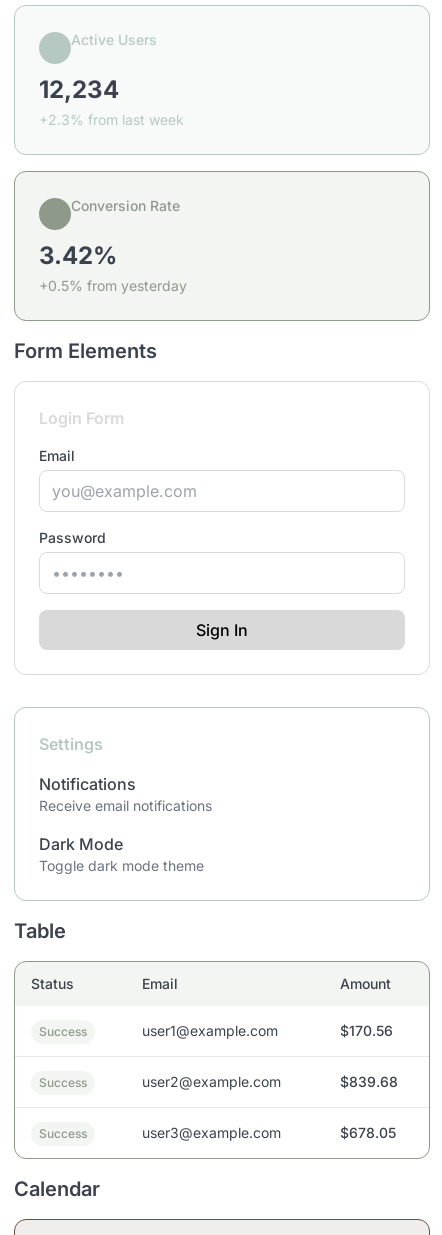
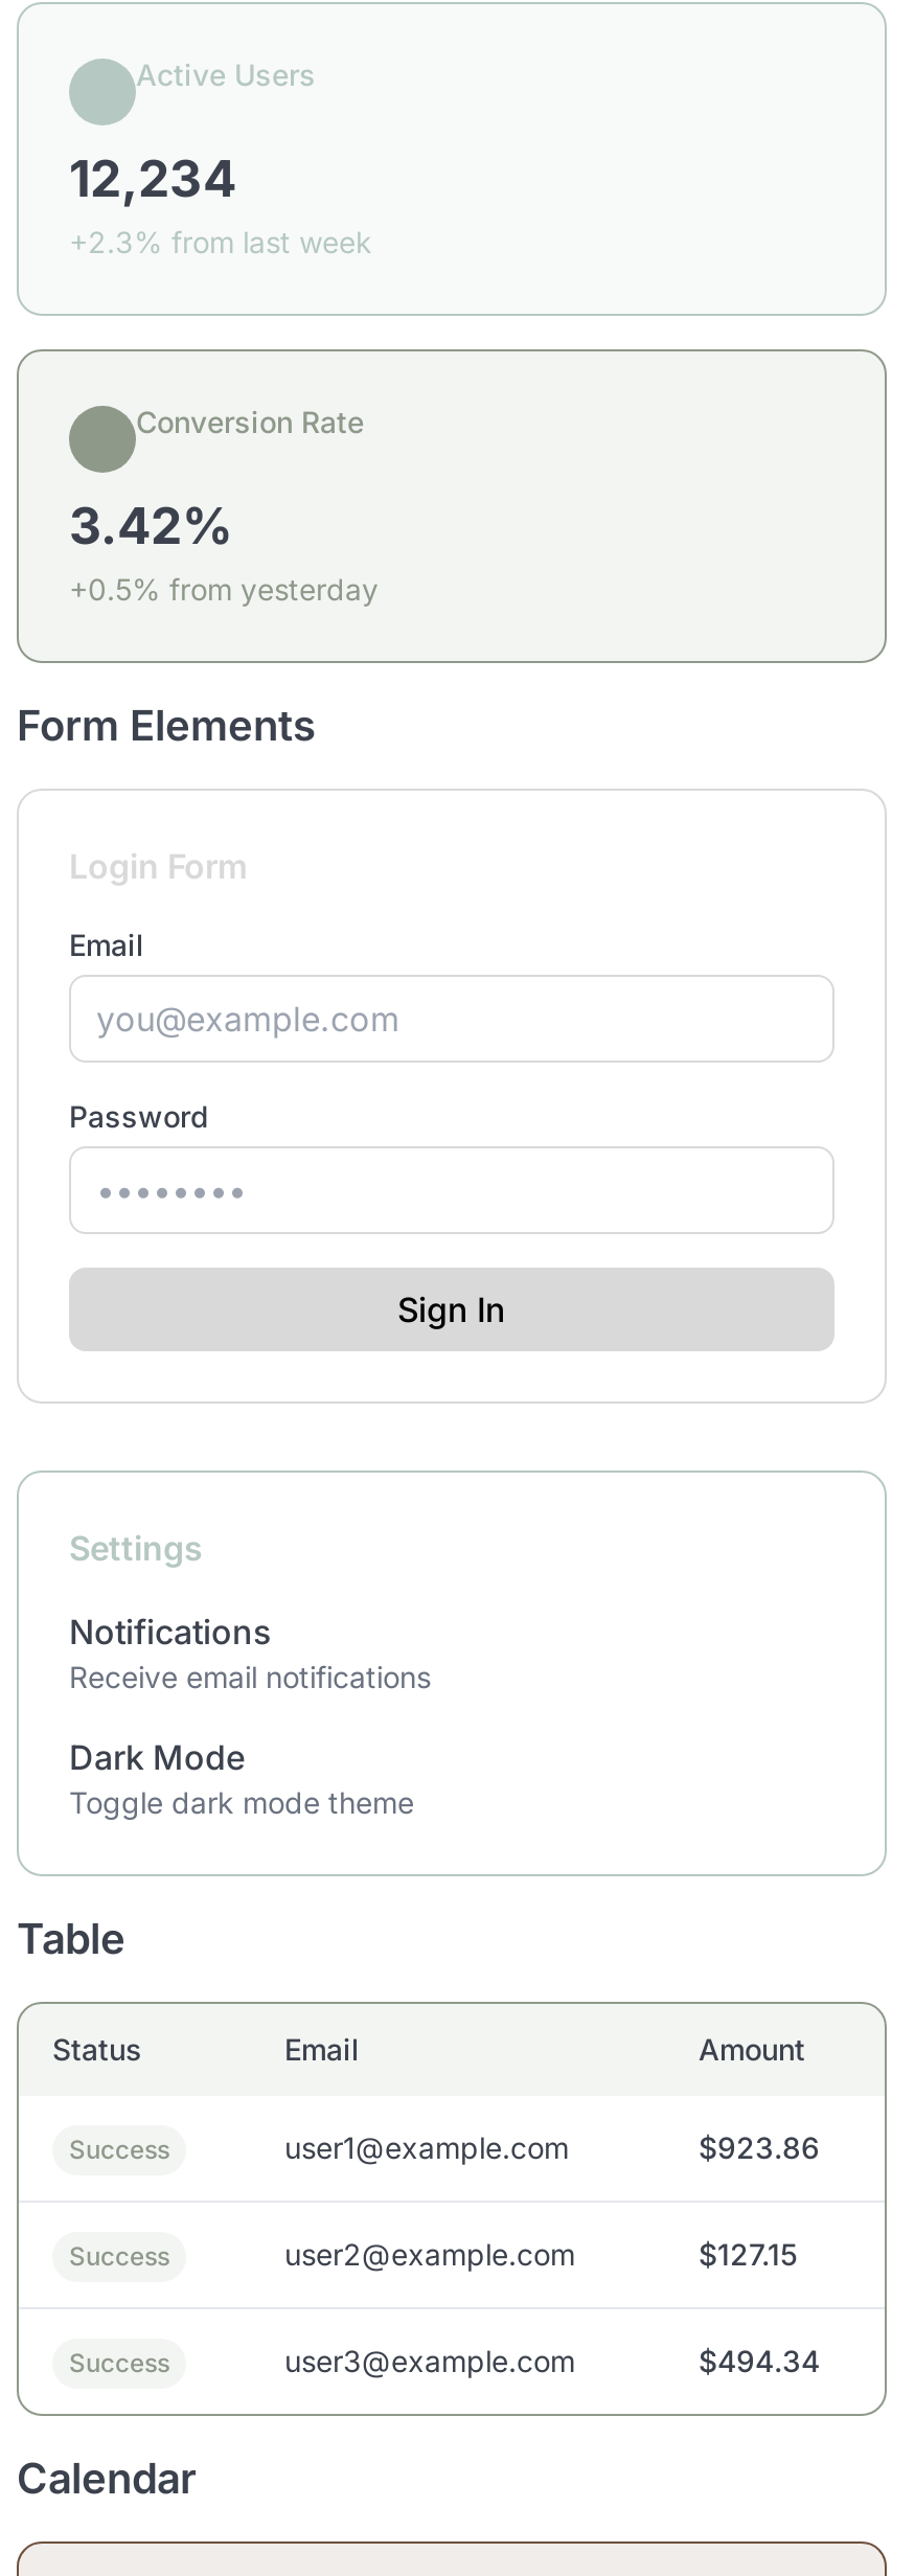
[340,1022,393,1039] $170.56 -> [699,2129,820,2165] $923.86
[340,1073,398,1090] $839.68 -> [699,2236,797,2272] $127.15
[340,1124,396,1141] $678.05 -> [699,2343,820,2378] $494.34

